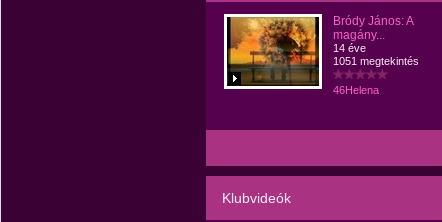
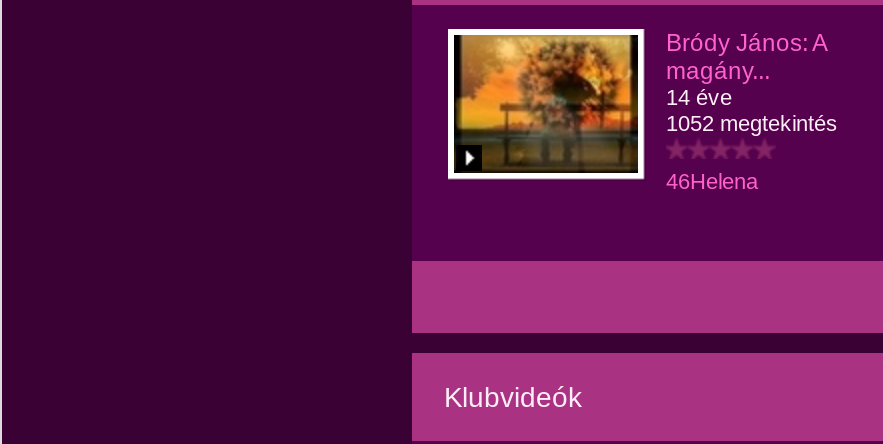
[333,55,419,67] 1051 megtekintés -> [666,111,838,135] 1052 megtekintés

